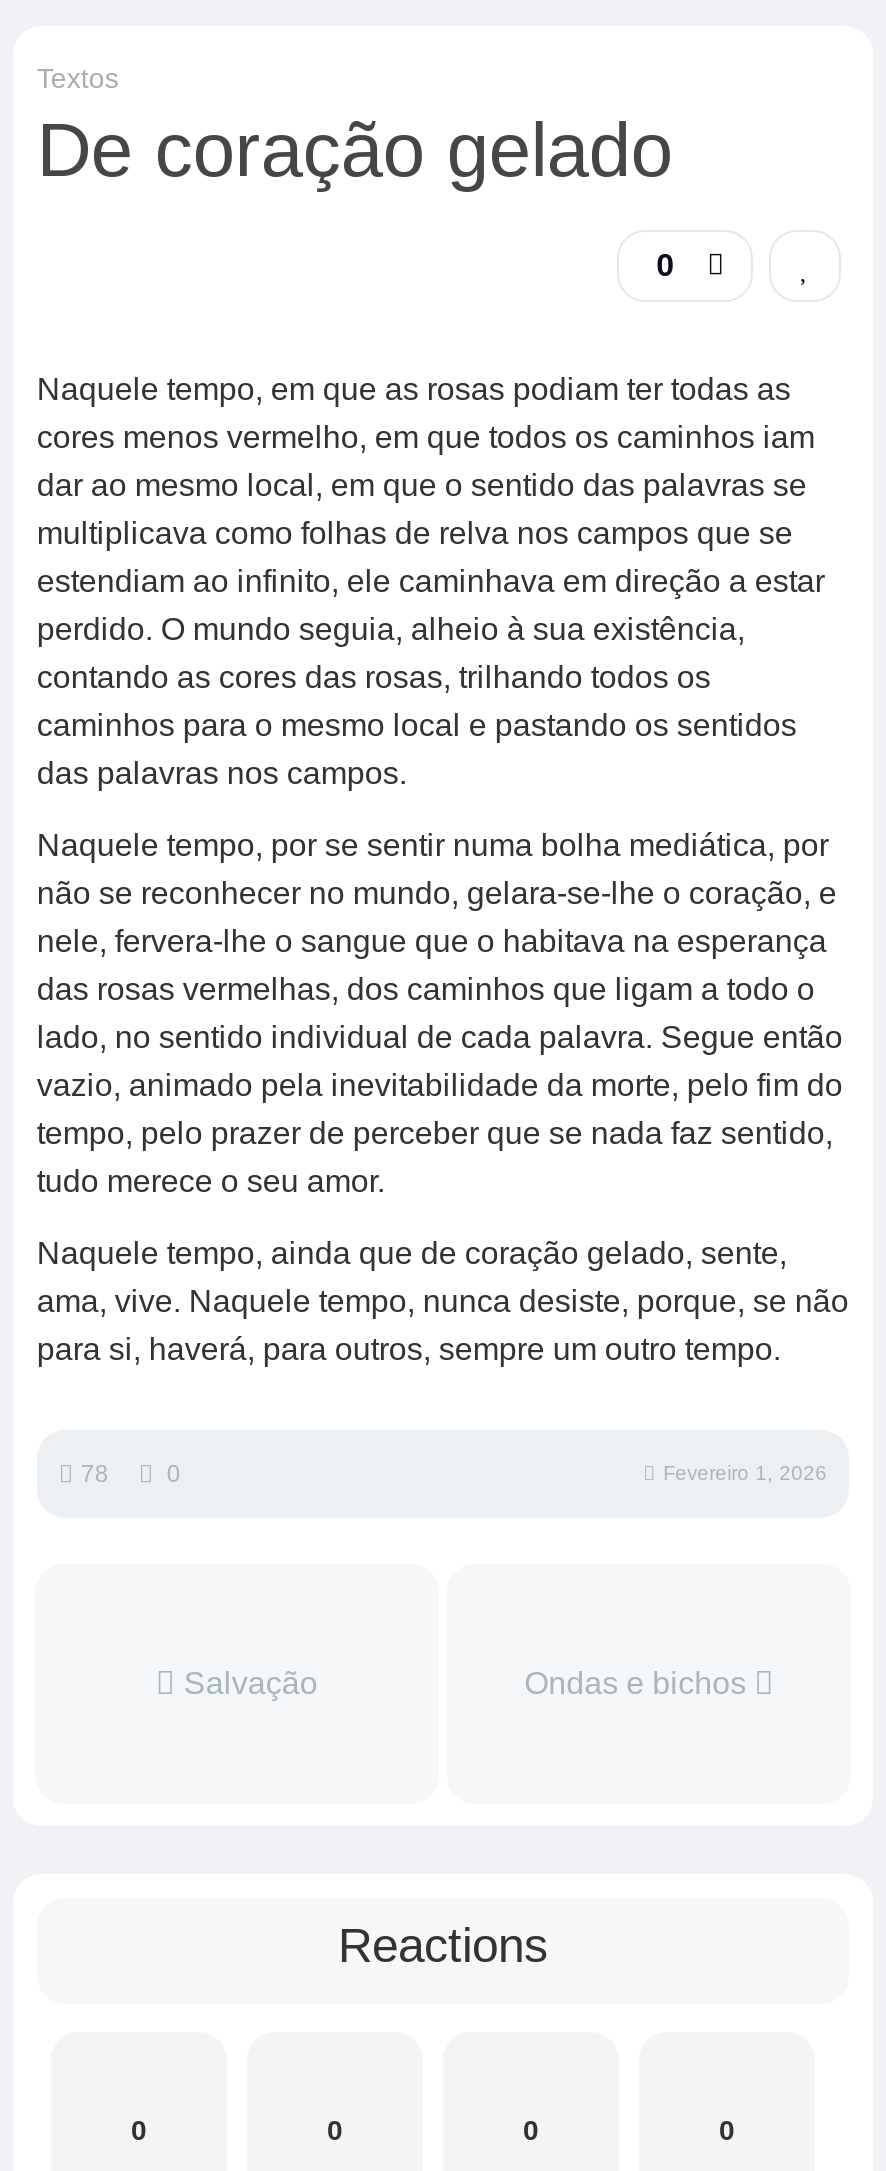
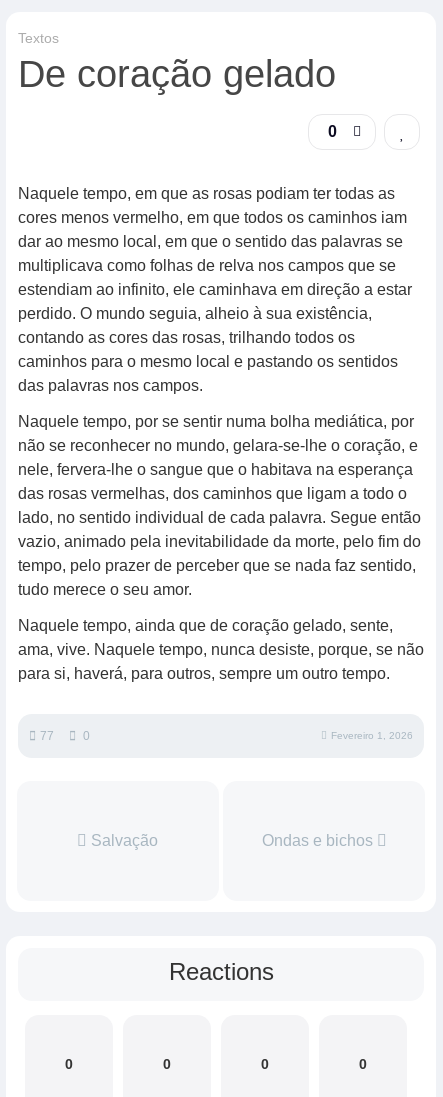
[81,1460,181,1488] 78 0 -> [40,729,90,743] 77 0

